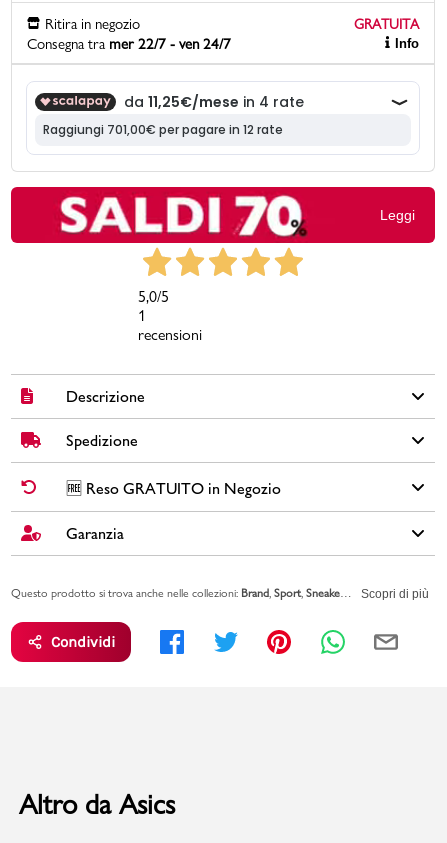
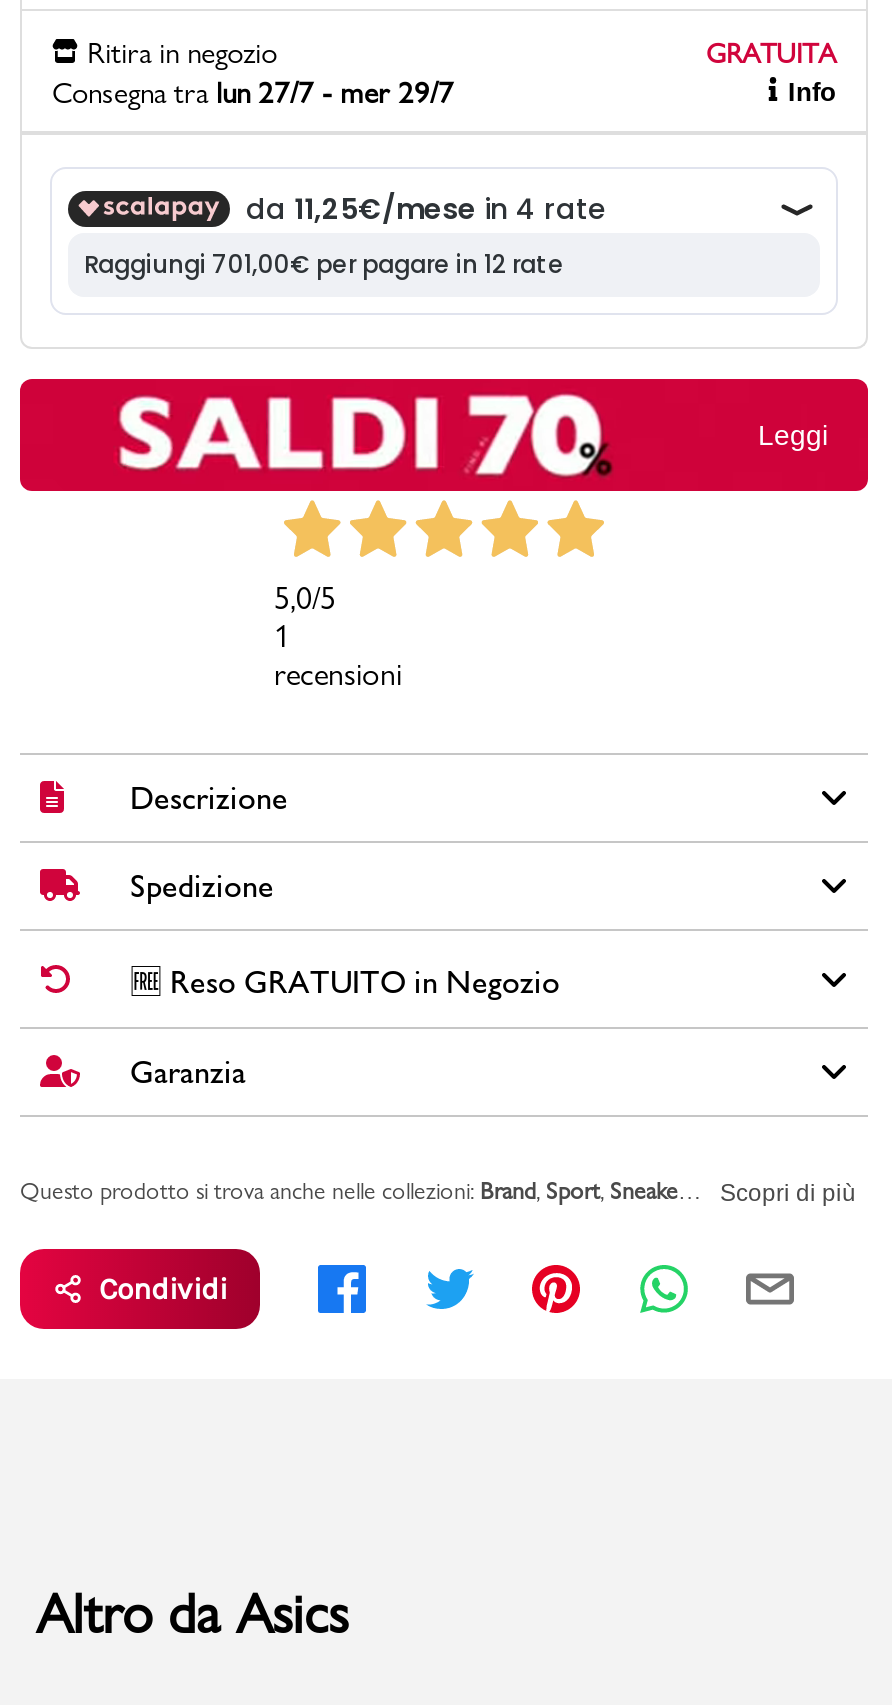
[27,35,231,53] Consegna tra mer 22/7 - ven 24/7 -> [52,74,454,110] Consegna tra lun 27/7 - mer 29/7

